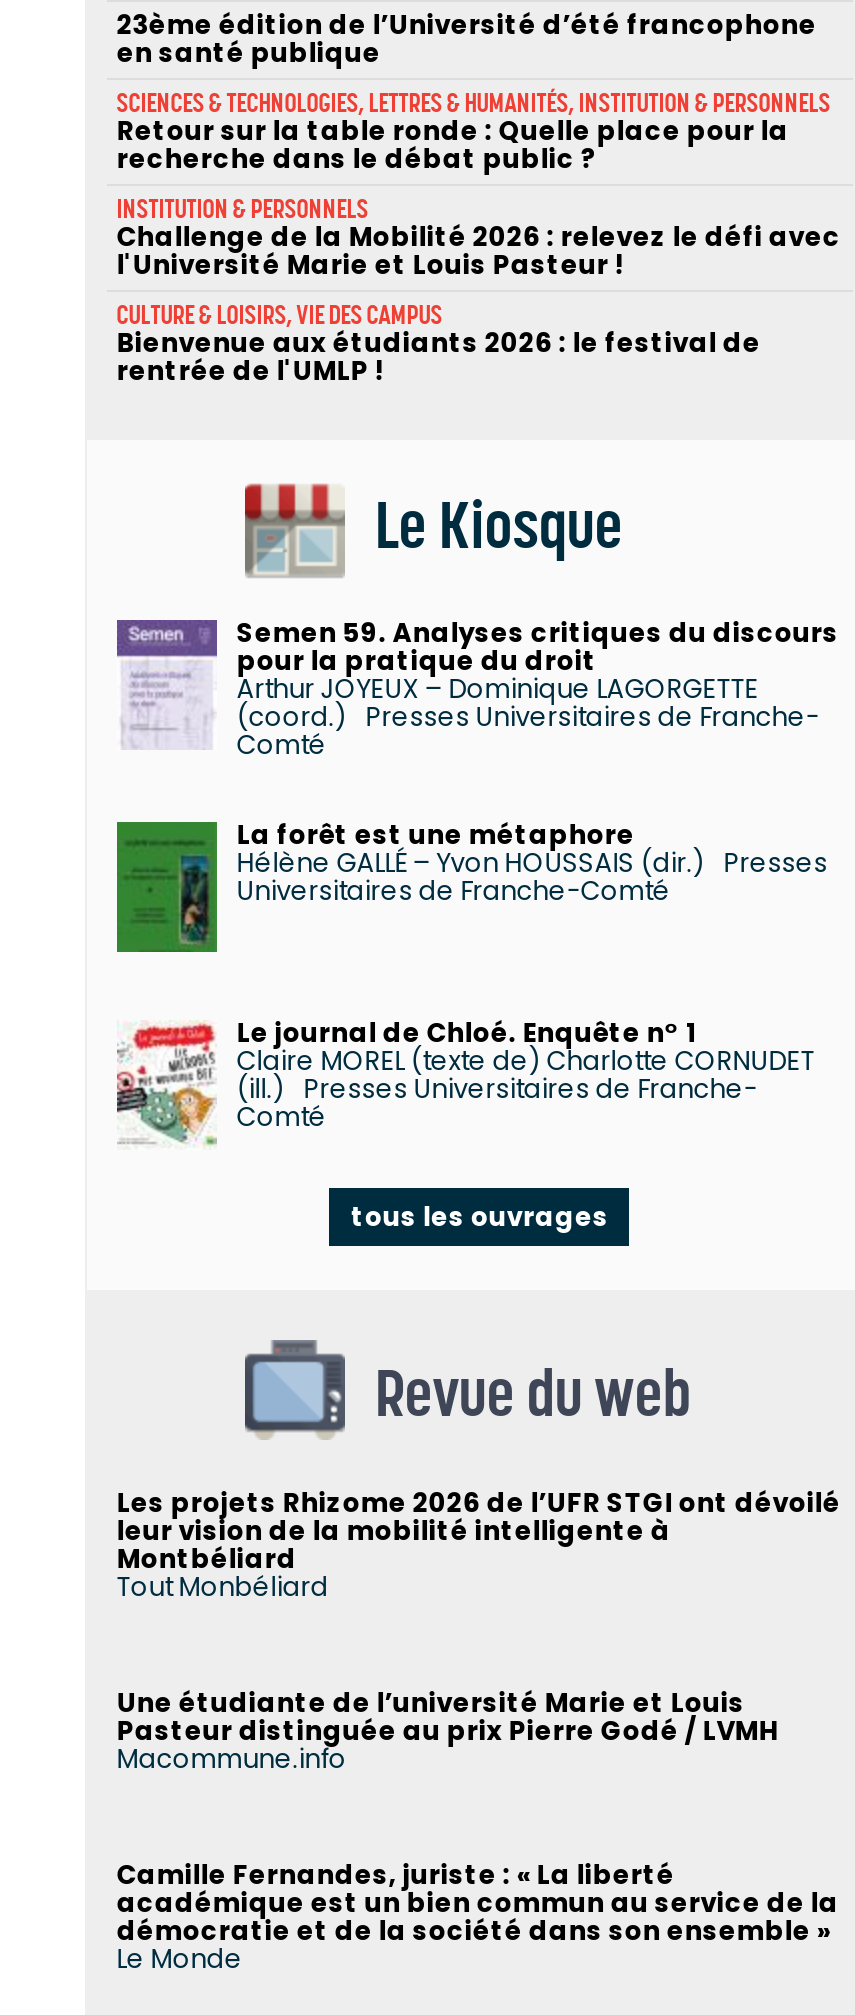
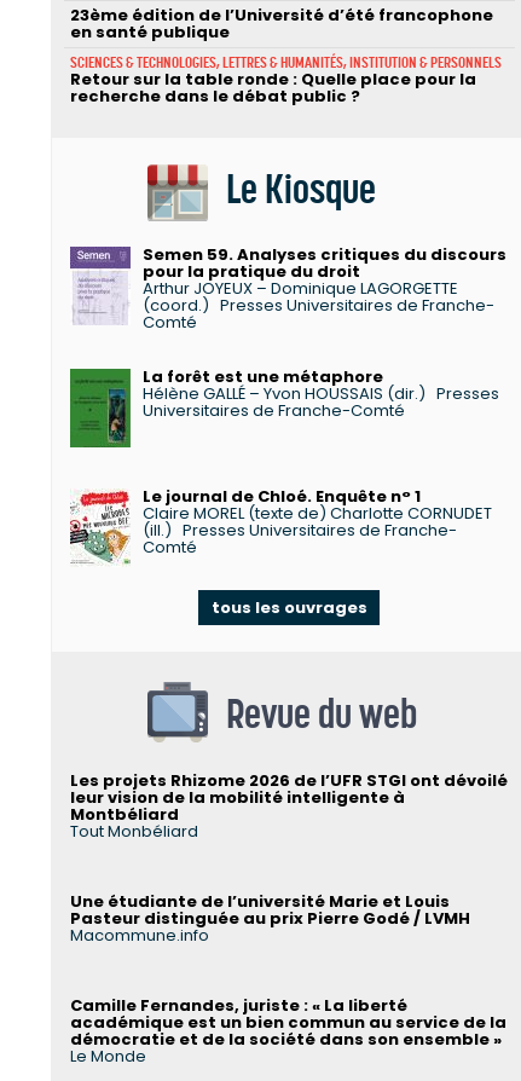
[117,195,841,391] INSTITUTION & PERSONNELS | Challenge de la Mobilité 2026 : relevez le défi avec | l'Université Marie et Louis Pasteur ! | CULTURE & LOISIRS, VIE DES CAMPUS | Bienvenue aux étudiants 2026 : le festival de | rentrée de l'UMLP ! -> none

